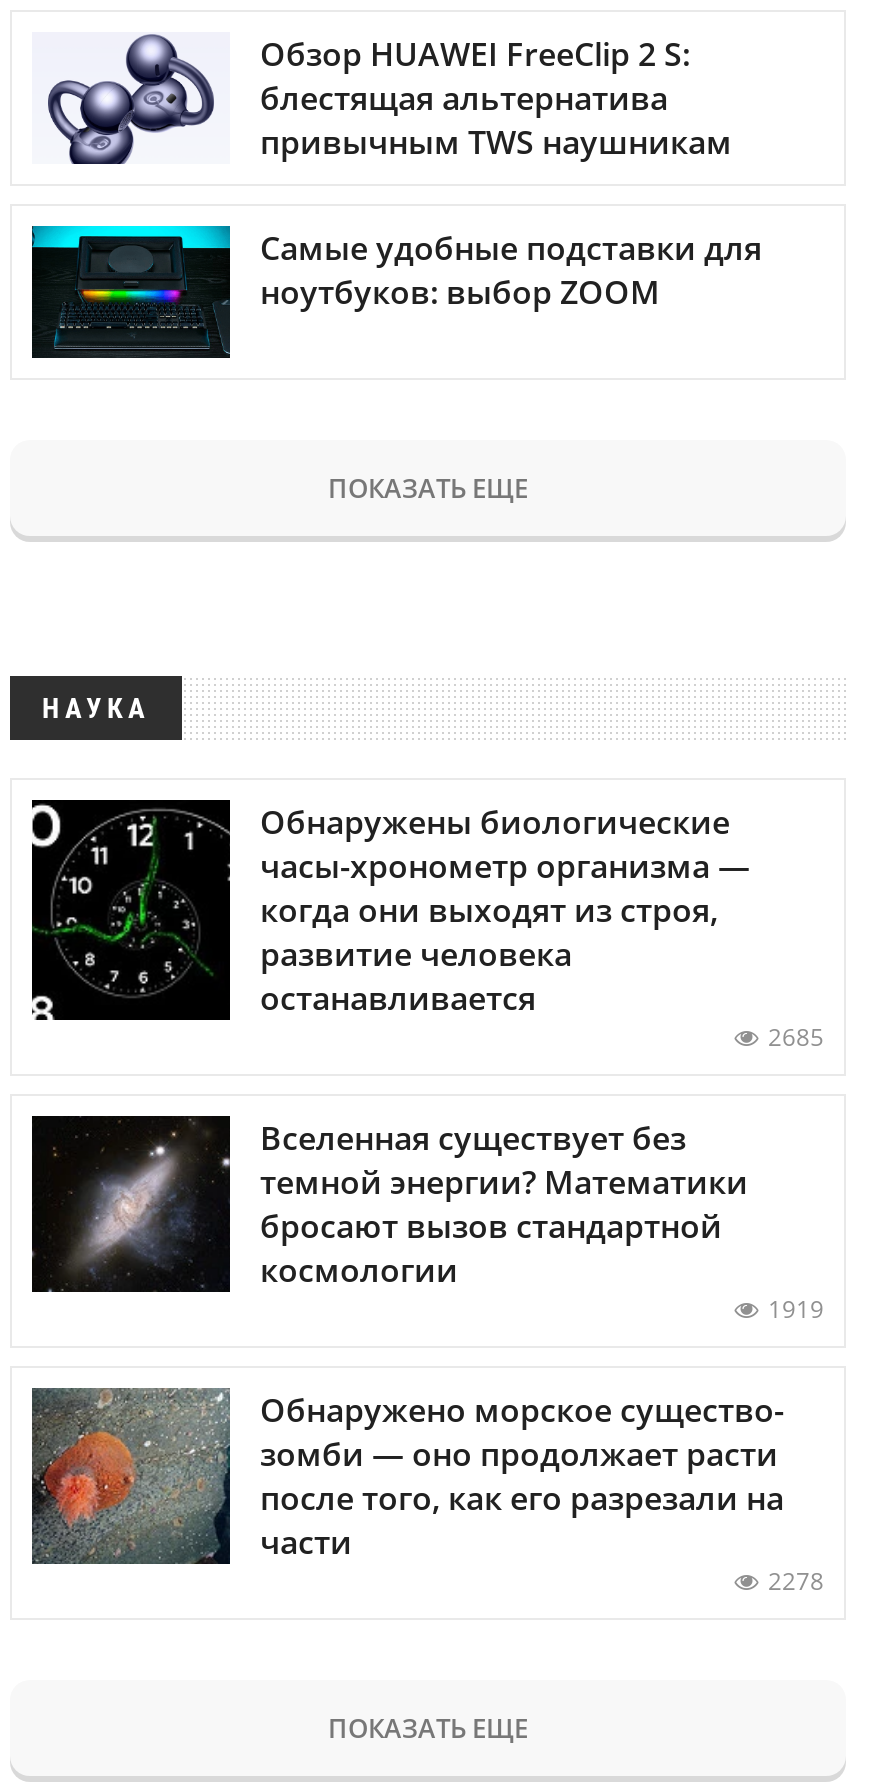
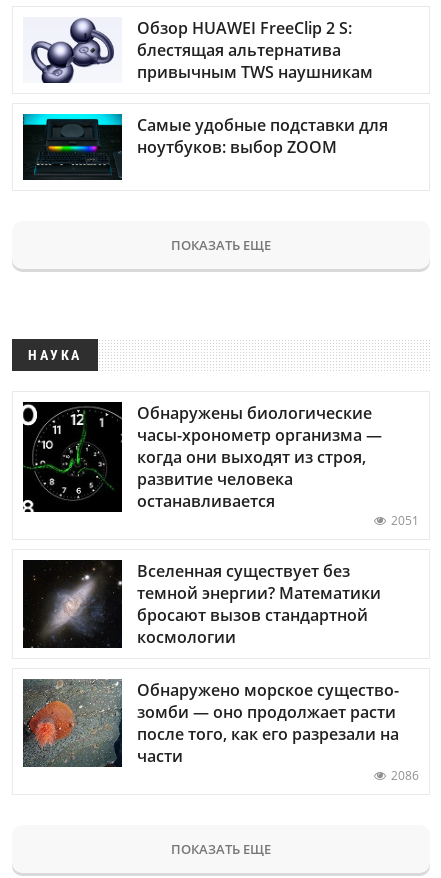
[768,1020,824,1054] 2685 -> [391,511,419,528] 2051
[768,1292,824,1326] 1919 -> none
[768,1565,824,1599] 2278 -> [391,767,419,784] 2086

